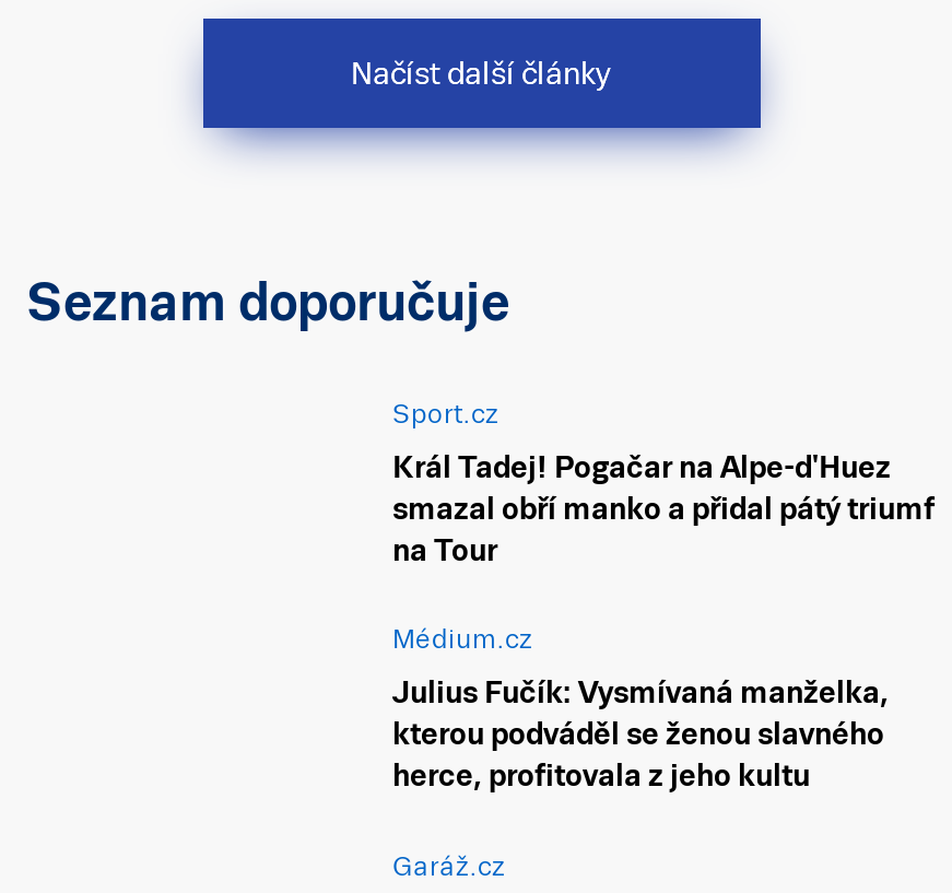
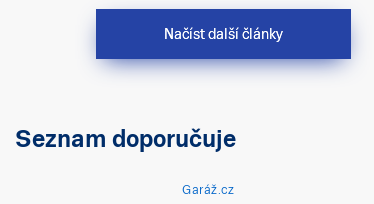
[392,399,935,793] Sport.cz | Král Tadej! Pogačar na Alpe-d'Huez | smazal obří manko a přidal pátý triumf | na Tour | Médium.cz | Julius Fučík: Vysmívaná manželka, | kterou podváděl se ženou slavného | herce, profitovala z jeho kultu -> none

